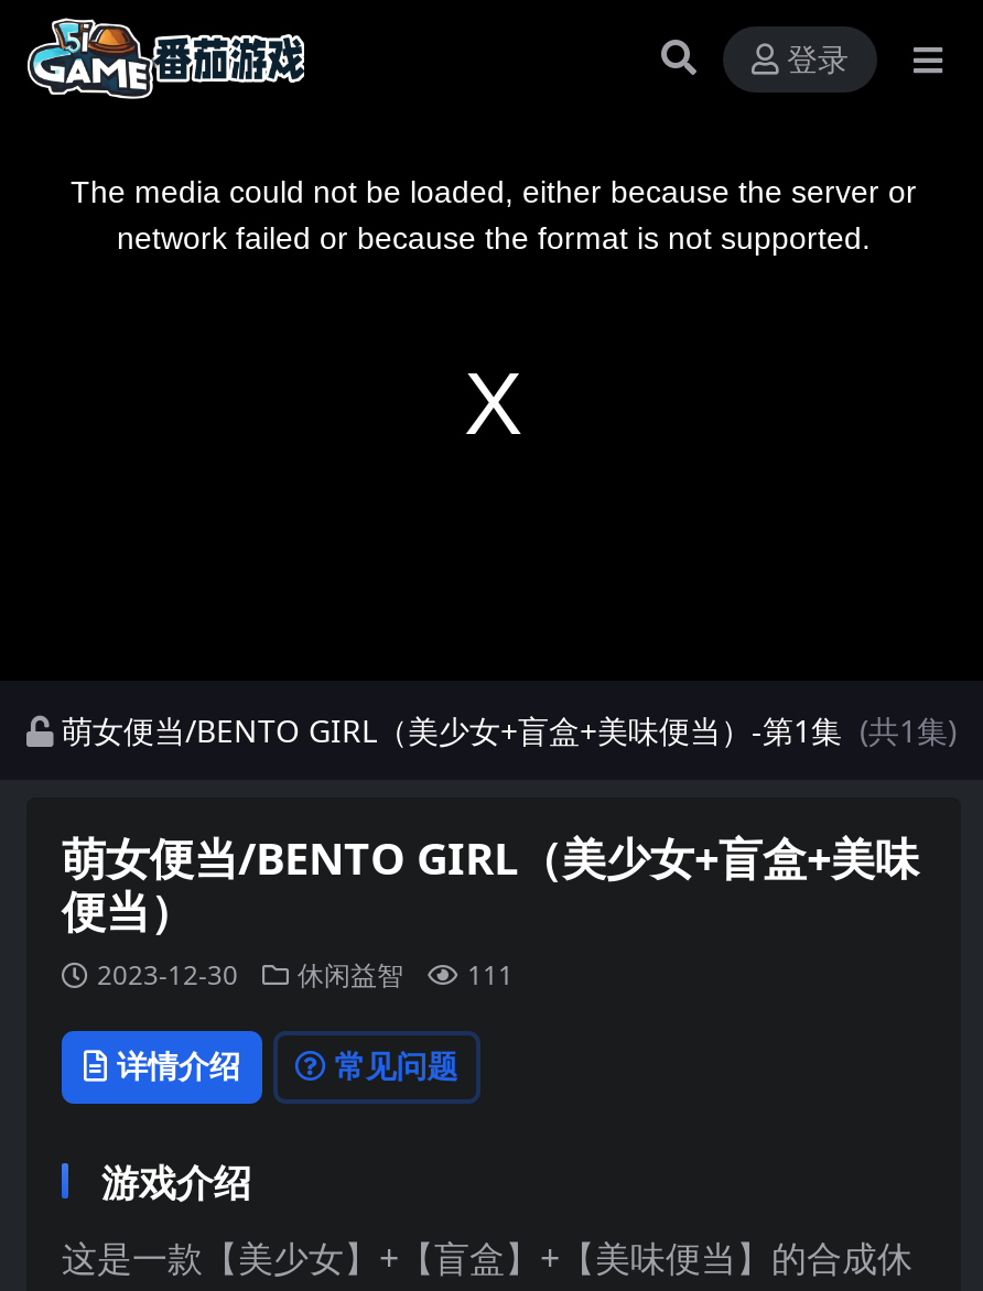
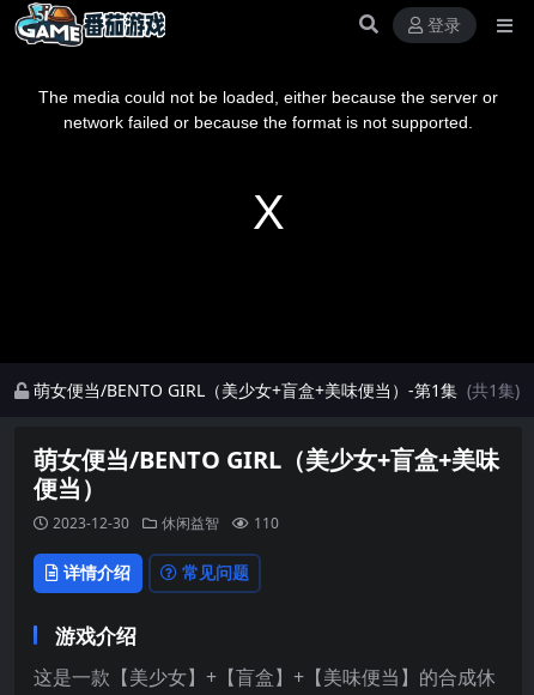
[97,956,514,994] 2023-12-30 休闲益智 111 -> [53,513,279,533] 2023-12-30 休闲益智 110

